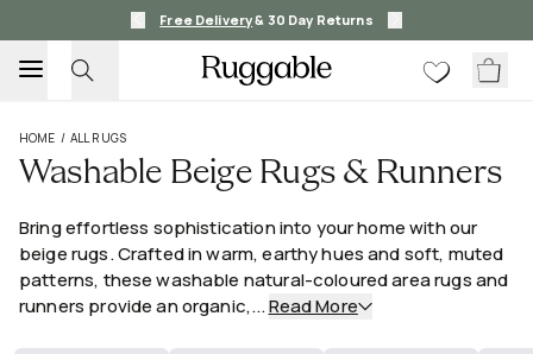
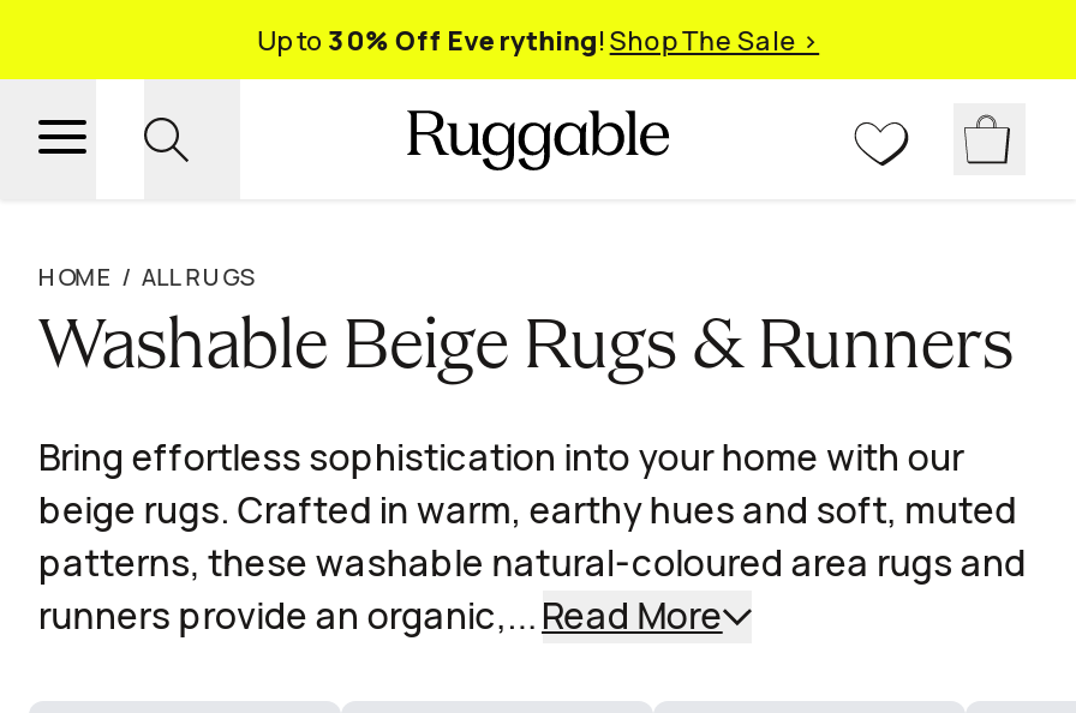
[160,11,373,29] Free Delivery& 30 Day Returns -> [257,22,819,58] Up to 30% Off Everything! Shop The Sale >

